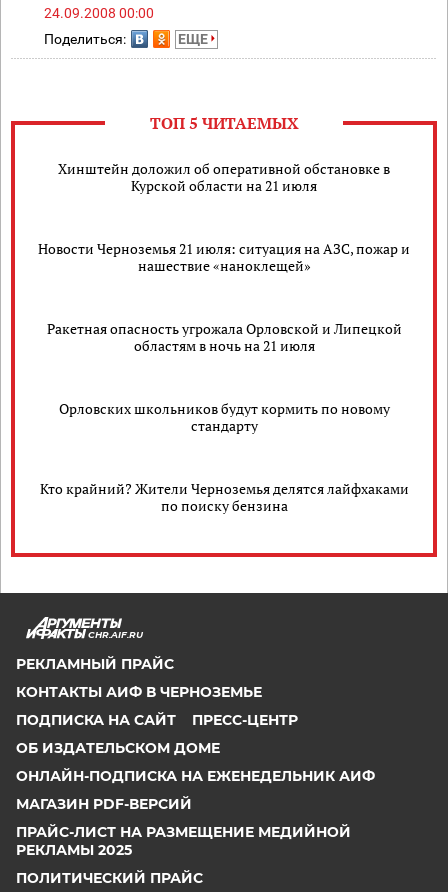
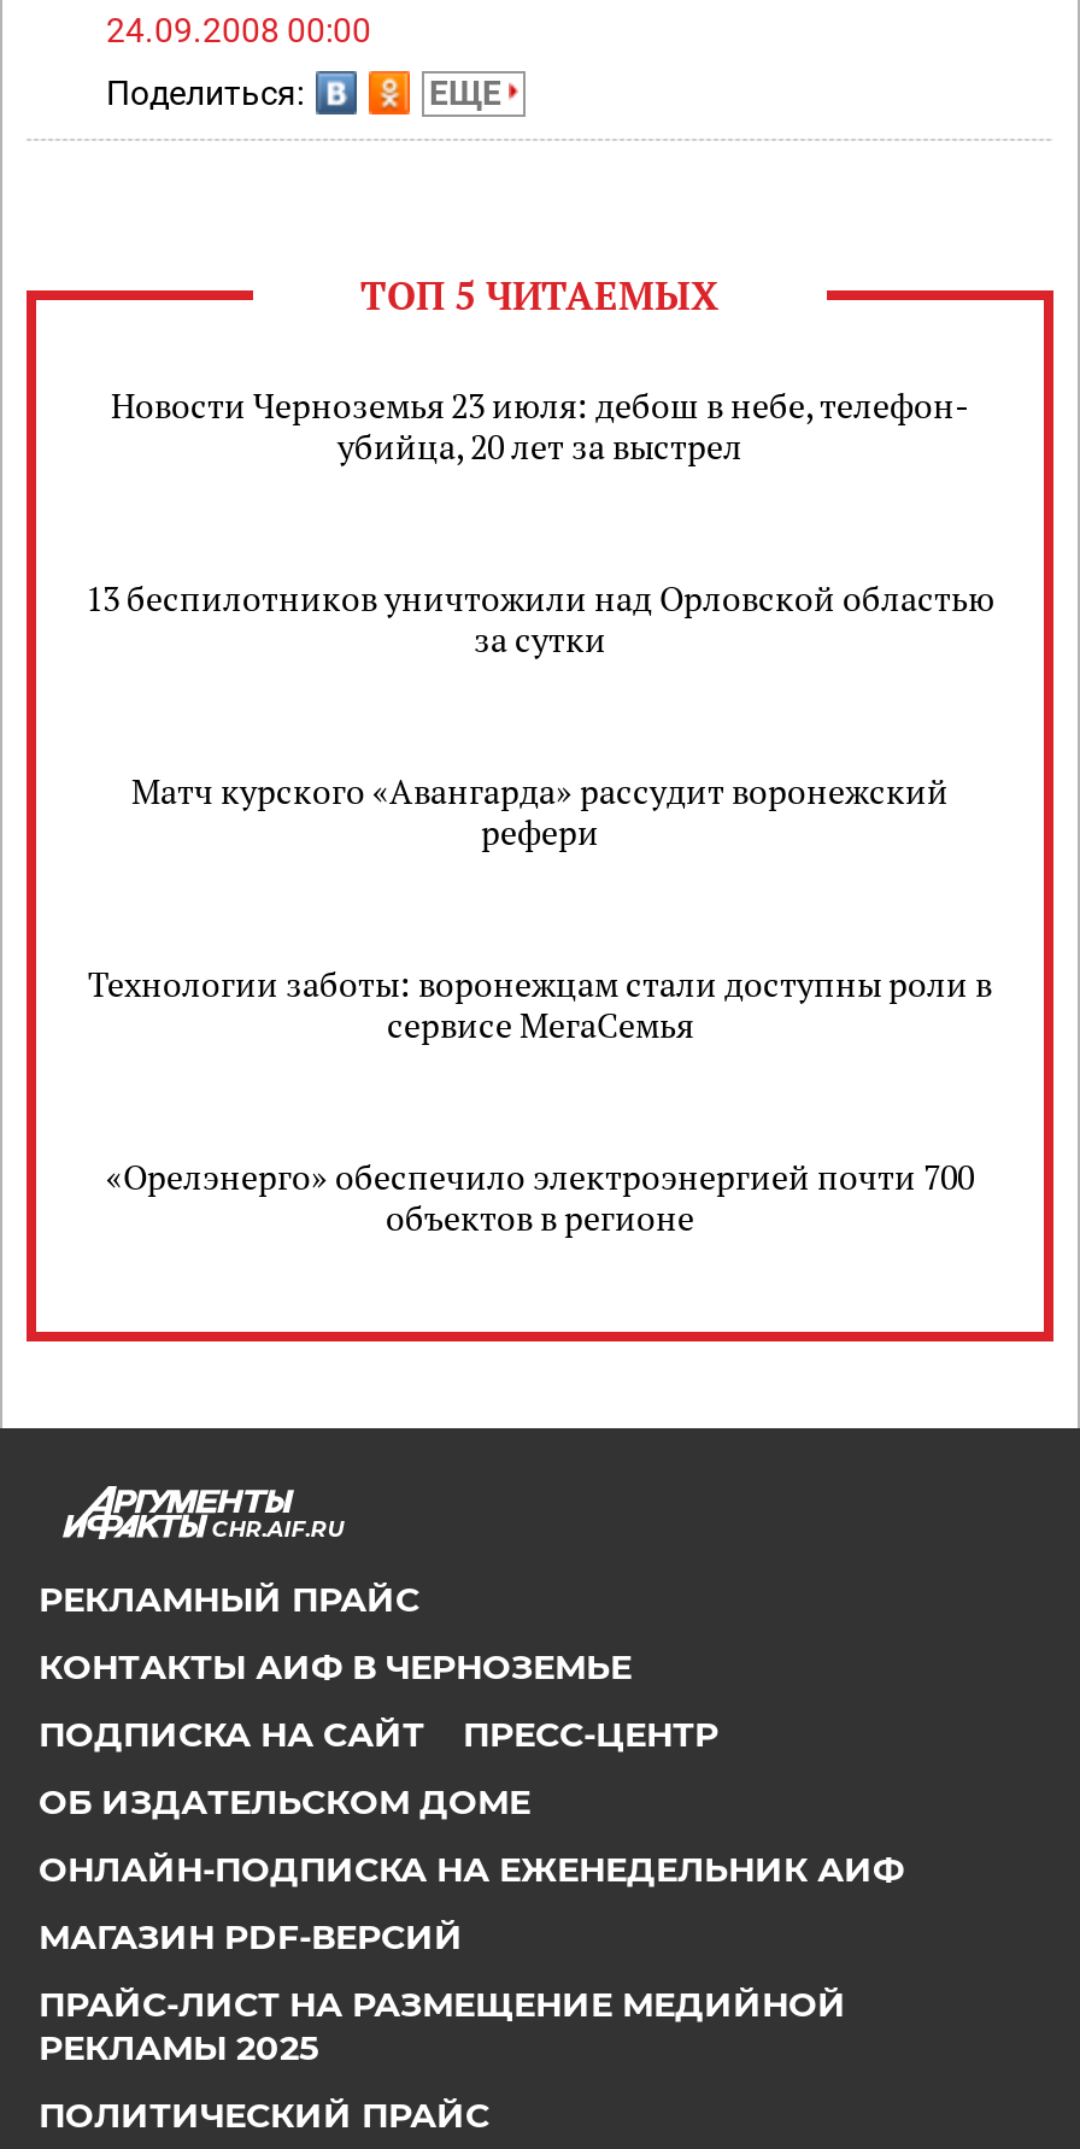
[58,159,390,195] Хинштейн доложил об оперативной обстановке в | Курской области на 21 июля -> [111,382,969,469] Новости Черноземья 23 июля: дебош в небе, телефон- | убийца, 20 лет за выстрел
[38,239,410,275] Новости Черноземья 21 июля: ситуация на АЗС, пожар и | нашествие «наноклещей» -> [86,575,994,662] 13 беспилотников уничтожили над Орловской областью | за сутки
[46,319,401,355] Ракетная опасность угрожала Орловской и Липецкой | областям в ночь на 21 июля -> [131,768,949,855] Матч курского «Авангарда» рассудит воронежский | рефери
[58,399,389,435] Орловских школьников будут кормить по новому | стандарту -> [88,961,992,1047] Технологии заботы: воронежцам стали доступны роли в | сервисе МегаСемья
[39,479,408,515] Кто крайний? Жители Черноземья делятся лайфхаками | по поиску бензина -> [106,1153,974,1240] «Орелэнерго» обеспечило электроэнергией почти 700 | объектов в регионе

